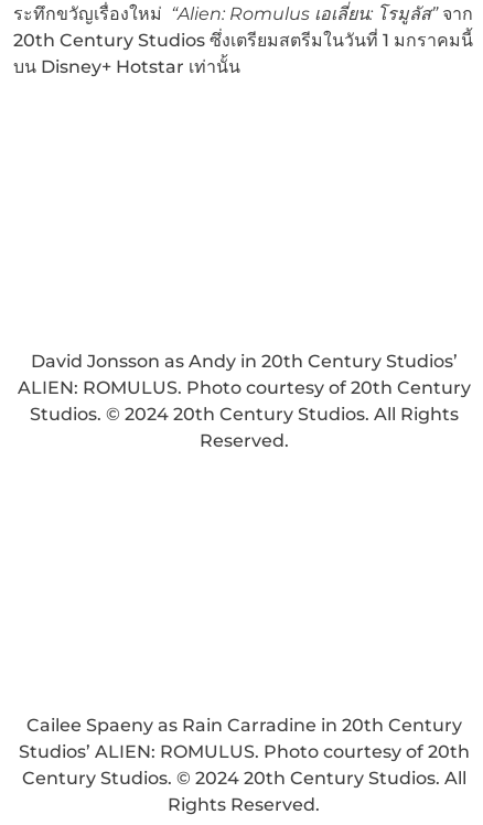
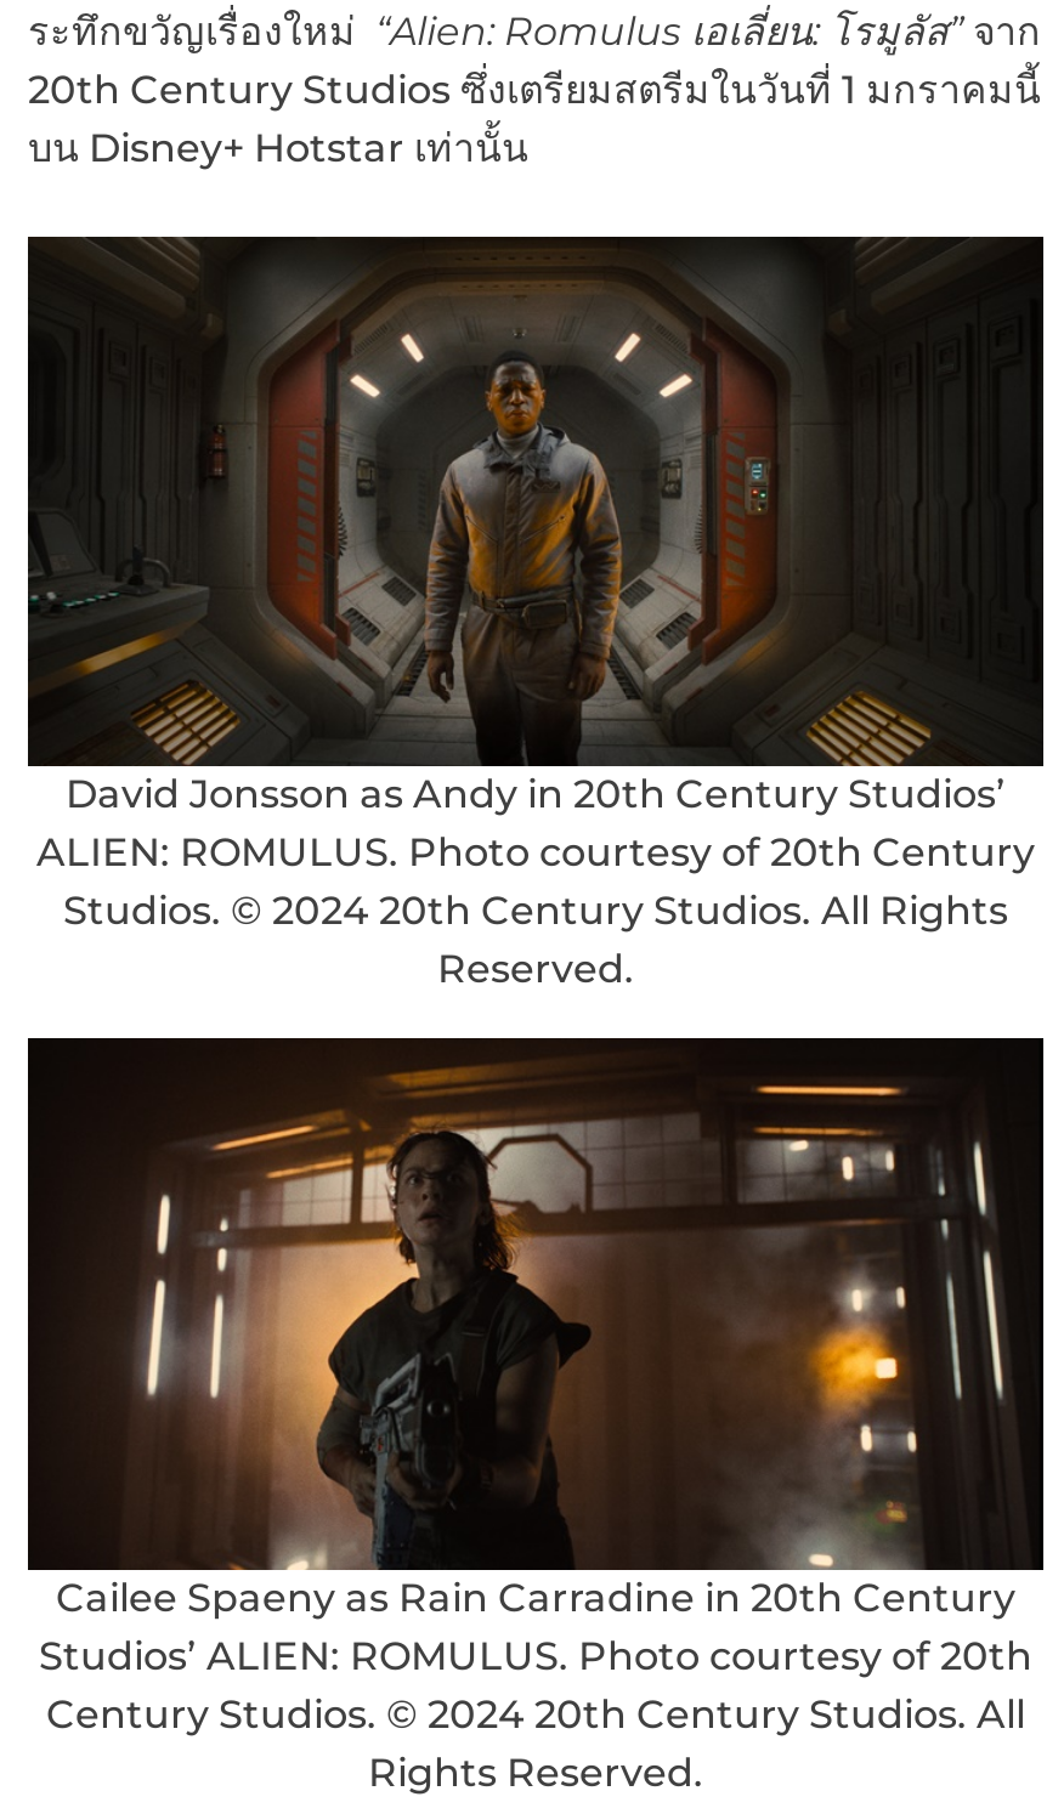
none -> [26,233,1046,770] [image]
none -> [26,1035,1046,1574] [image]

